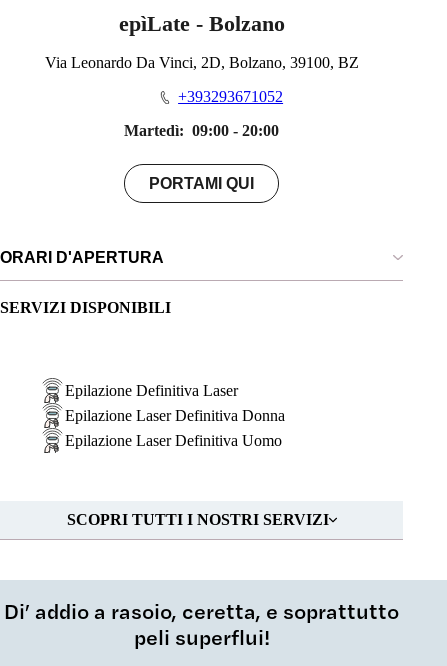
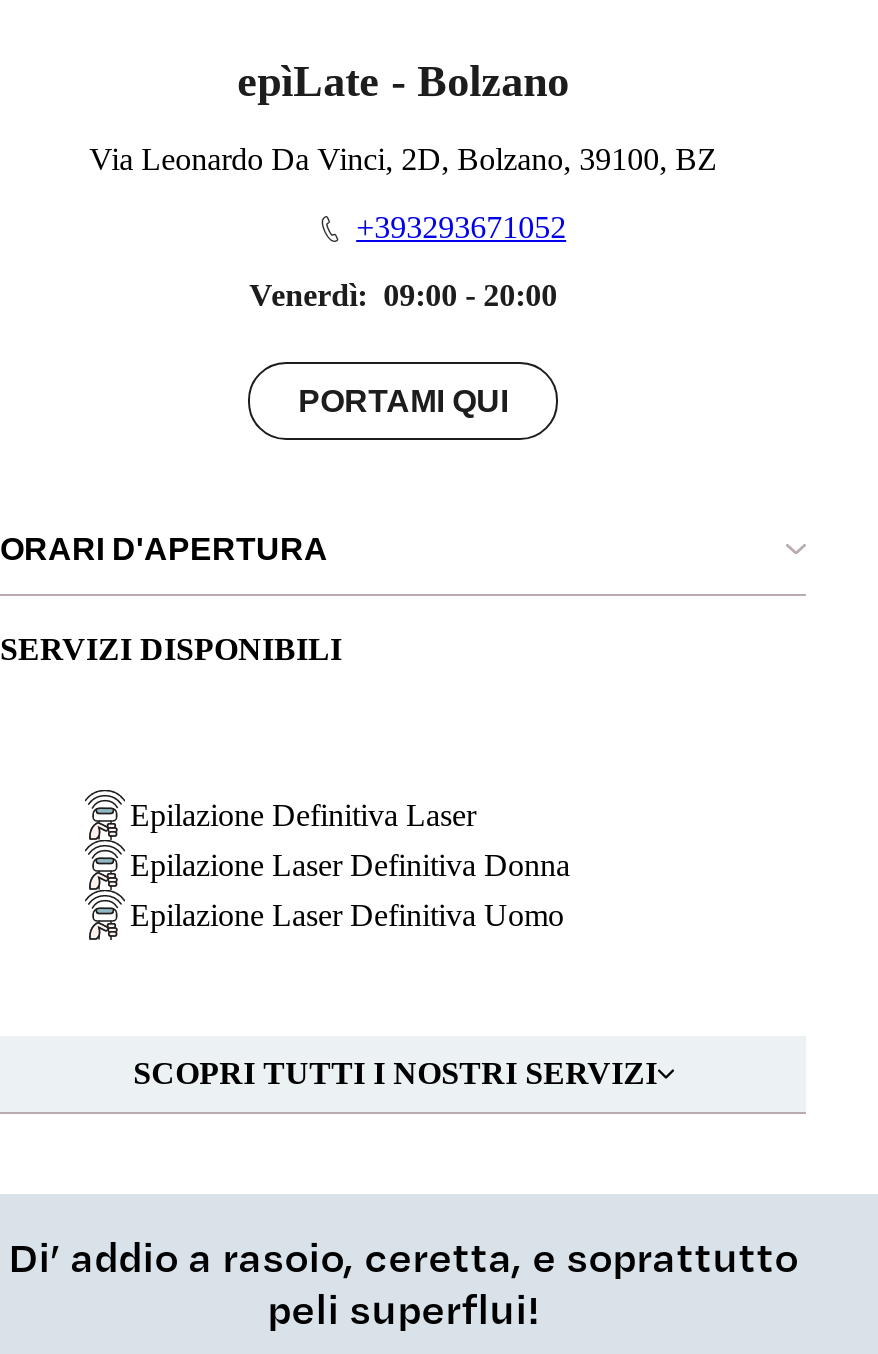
[124,122,279,139] Martedì: 09:00 - 20:00 -> [249,278,557,312] Venerdì: 09:00 - 20:00

